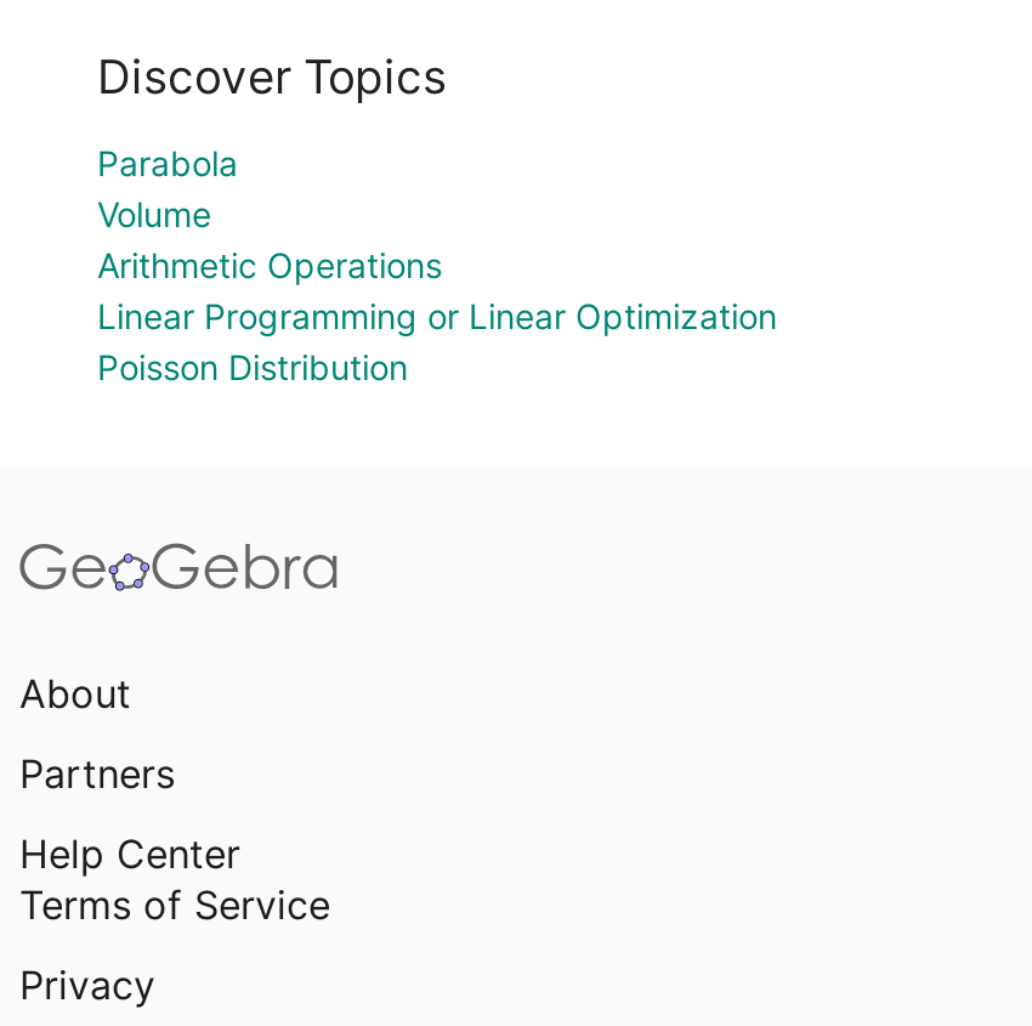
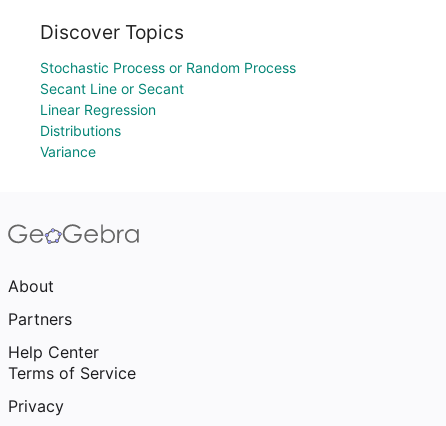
[97,142,777,387] Parabola | Volume | Arithmetic Operations | Linear Programming or Linear Optimization | Poisson Distribution -> [40,59,296,160] Stochastic Process or Random Process | Secant Line or Secant | Linear Regression | Distributions | Variance

